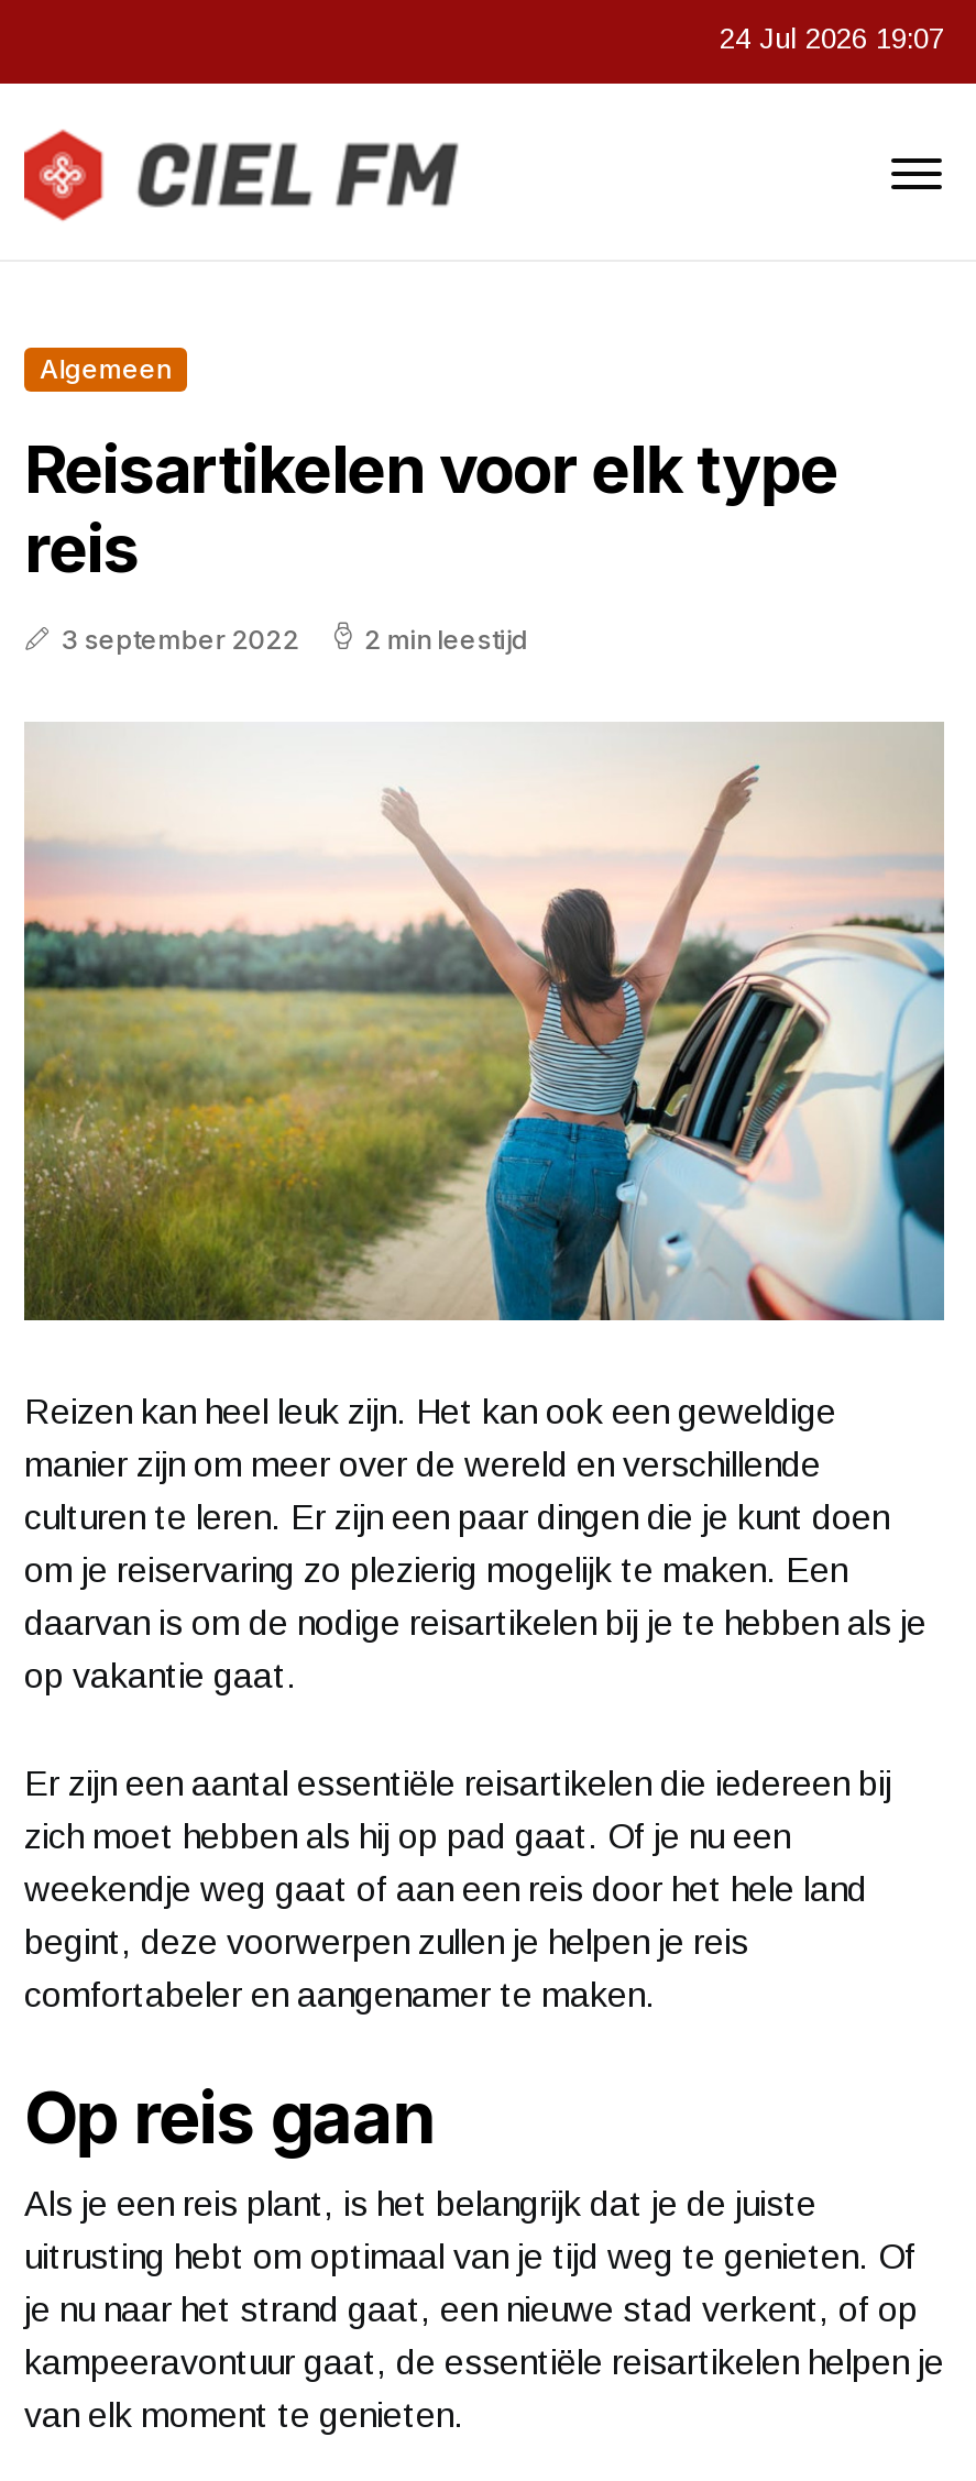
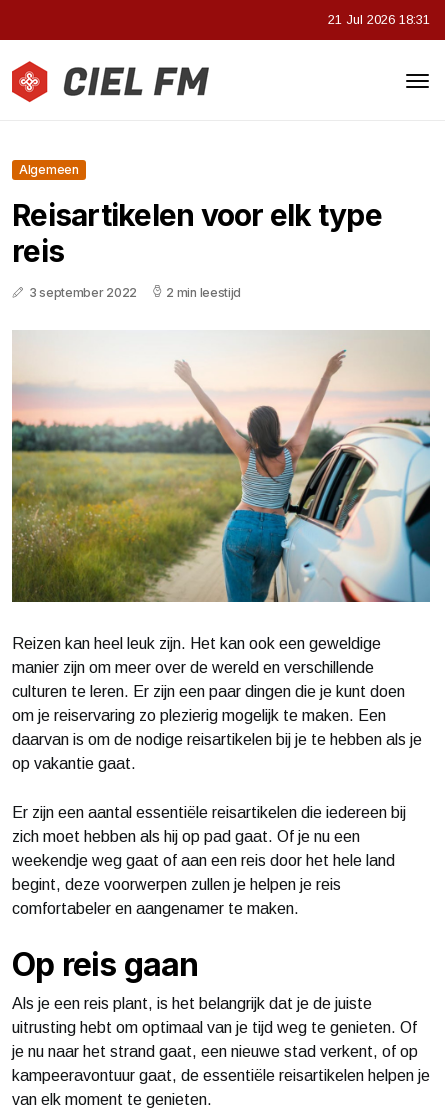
[720,22,944,55] 24 Jul 2026 19:07 -> [328,12,430,27] 21 Jul 2026 18:31

